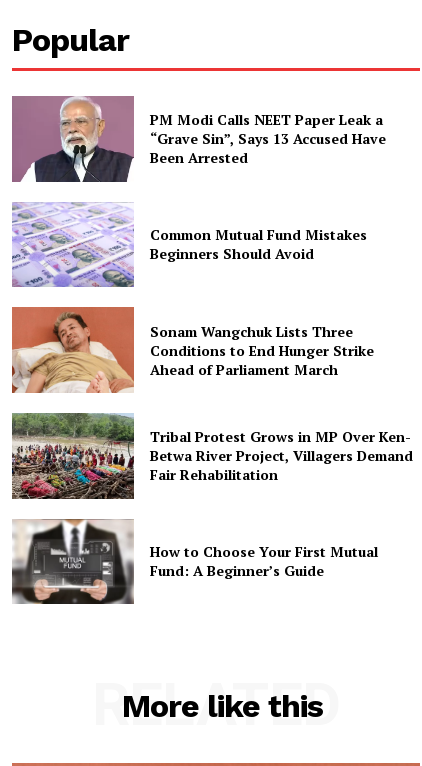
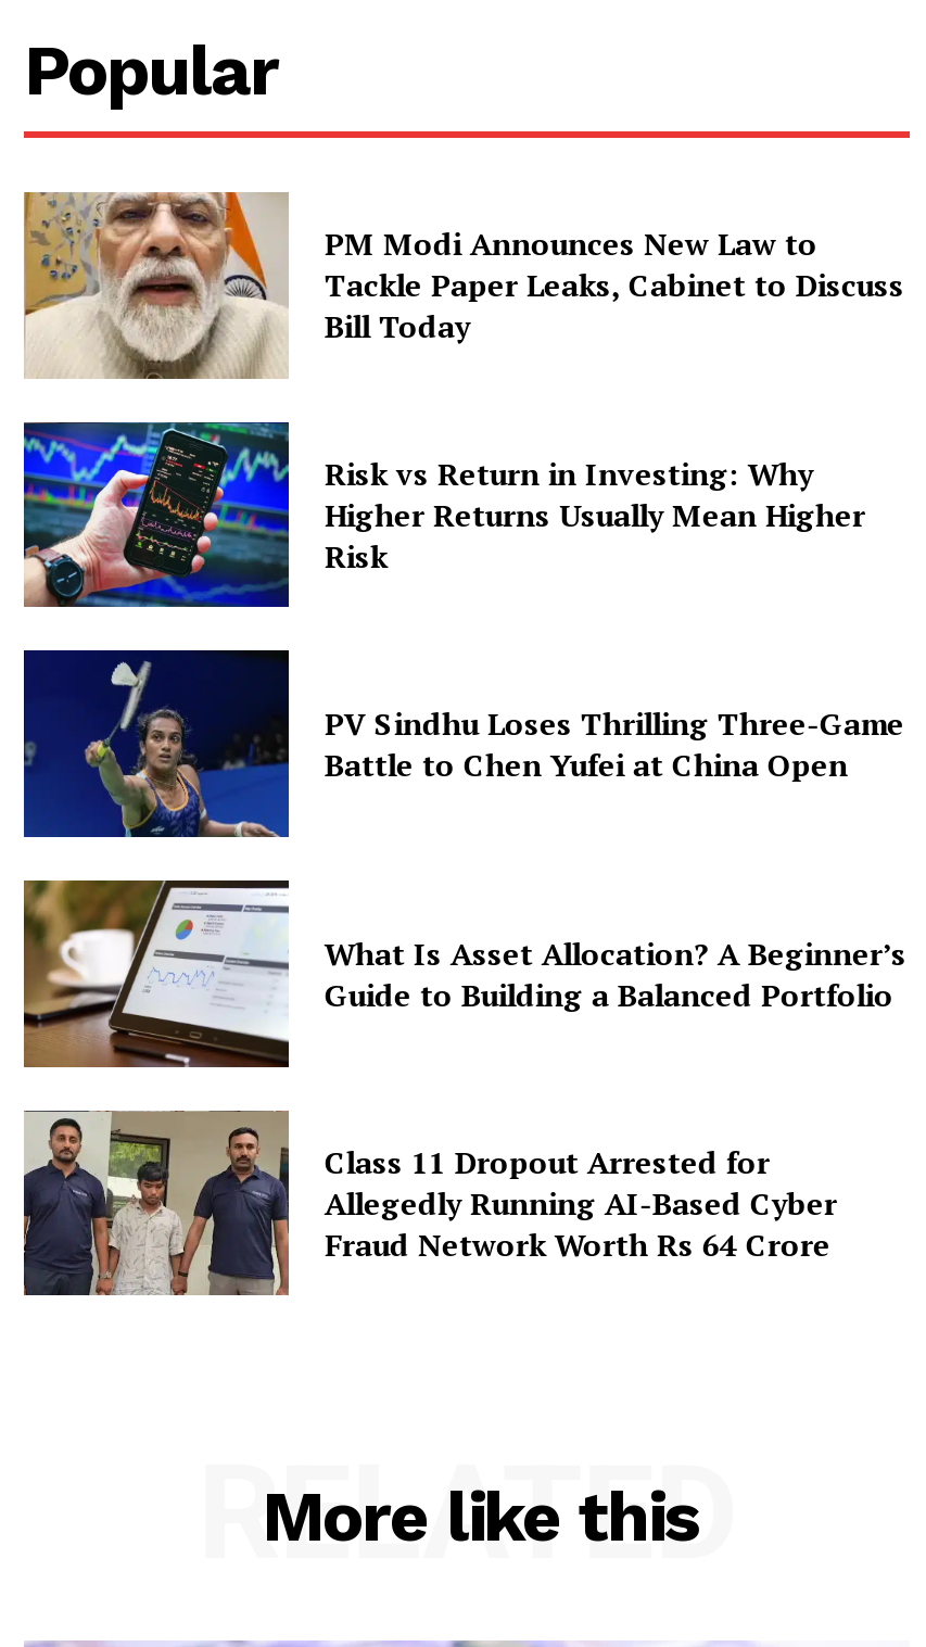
[12,95,386,183] [image] | PM Modi Calls NEET Paper Leak a | “Grave Sin”, Says 13 Accused Have | Been Arrested -> [24,190,904,381] [image] | PM Modi Announces New Law to | Tackle Paper Leaks, Cabinet to Discuss | Bill Today
[11,202,367,288] [image] | Common Mutual Fund Mistakes | Beginners Should Avoid -> [22,420,865,609] [image] | Risk vs Return in Investing: Why | Higher Returns Usually Mean Higher | Risk
[11,306,374,394] [image] | Sonam Wangchuk Lists Three | Conditions to End Hunger Strike | Ahead of Parliament March -> [22,648,904,839] [image] | PV Sindhu Loses Thrilling Three-Game | Battle to Chen Yufei at China Open
[11,412,413,500] [image] | Tribal Protest Grows in MP Over Ken- | Betwa River Project, Villagers Demand | Fair Rehabilitation -> [22,878,906,1069] [image] | What Is Asset Allocation? A Beginner’s | Guide to Building a Balanced Portfolio
[12,519,378,605] [image] | How to Choose Your First Mutual | Fund: A Beginner’s Guide -> [22,1111,837,1297] [image] | Class 11 Dropout Arrested for | Allegedly Running AI-Based Cyber | Fraud Network Worth Rs 64 Crore

